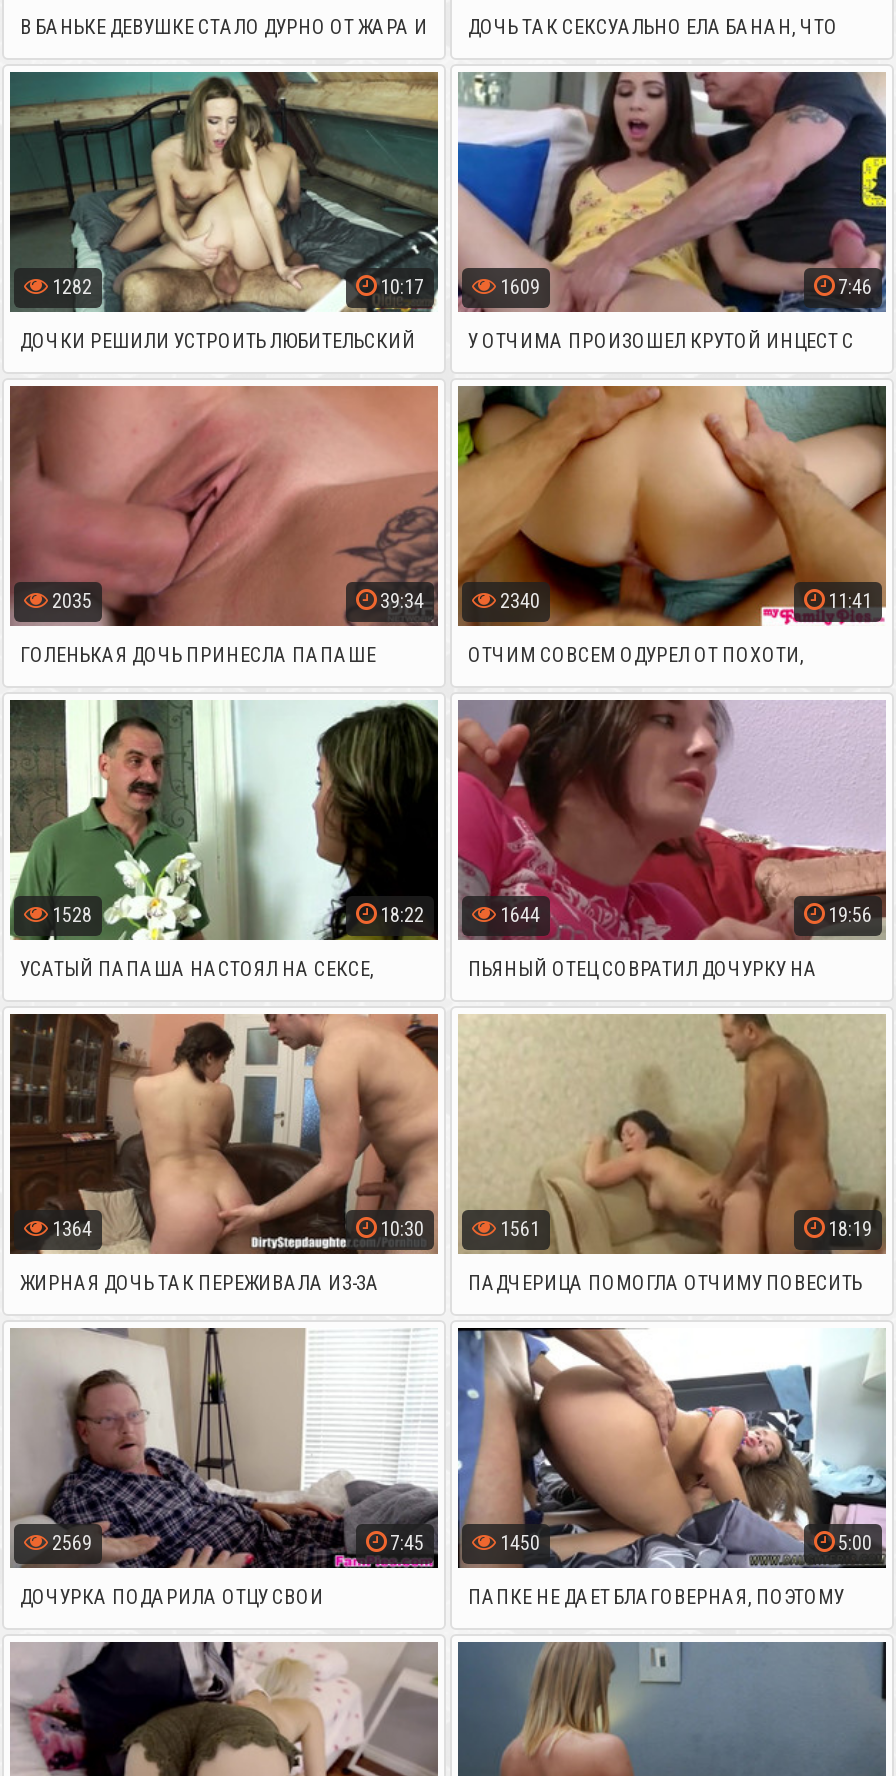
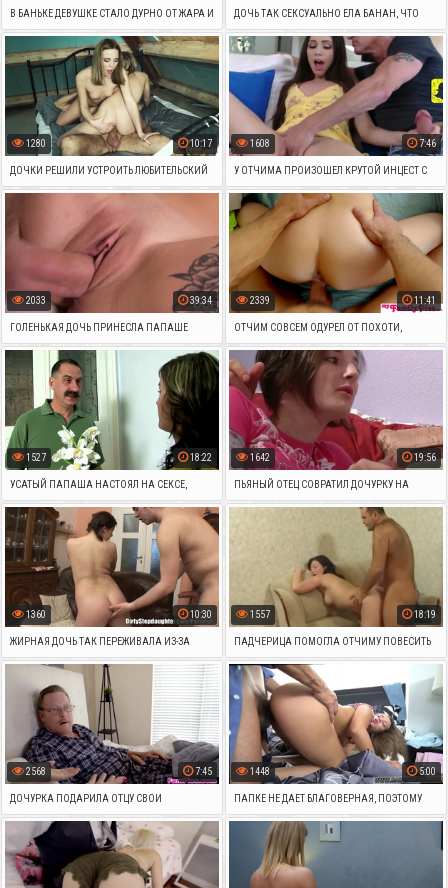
[48,277,92,299] 1282 -> [24,138,46,149] 1280
[496,277,540,299] 1609 -> [248,138,270,149] 1608
[48,590,92,612] 2035 -> [24,295,46,306] 2033
[496,590,540,612] 2340 -> [248,295,270,306] 2339
[48,904,92,926] 1528 -> [24,452,46,463] 1527
[496,904,540,926] 1644 -> [248,452,270,463] 1642
[48,1218,92,1240] 1364 -> [24,609,46,620] 1360
[496,1218,540,1240] 1561 -> [248,609,270,620] 1557
[48,1531,92,1553] 2569 -> [24,766,46,777] 2568
[496,1531,540,1553] 1450 -> [248,766,270,777] 1448

